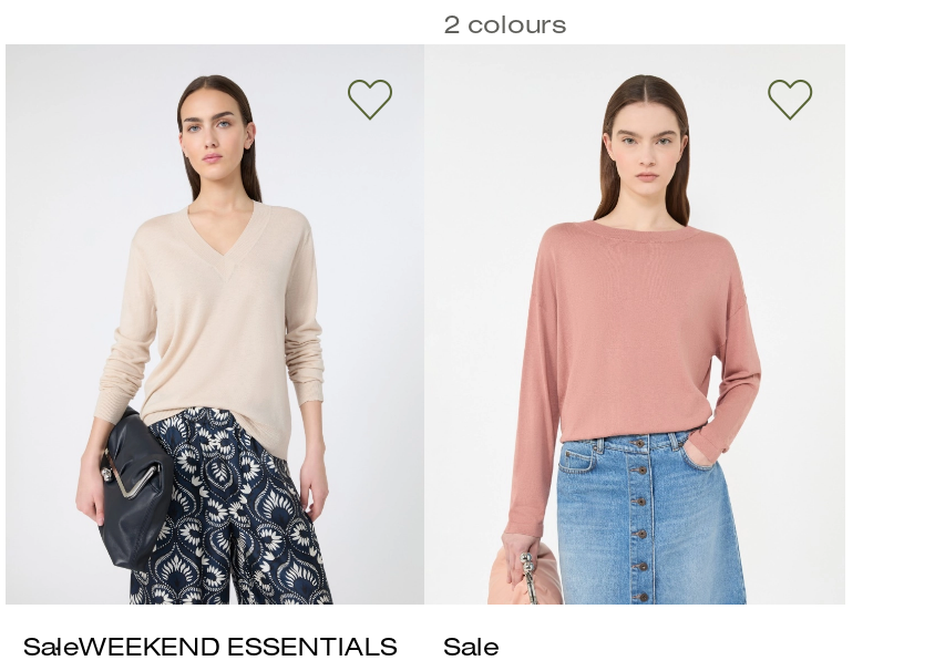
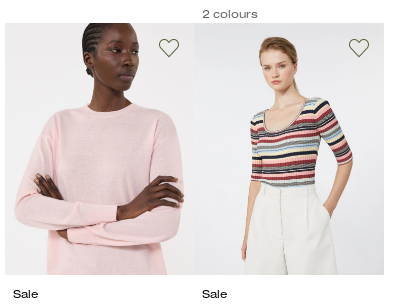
[23,47,400,661] [image] | SaleWEEKEND ESSENTIALS -> [13,22,185,300] [image] | Sale
[489,73,777,607] [image] -> [224,36,354,275] [image]

